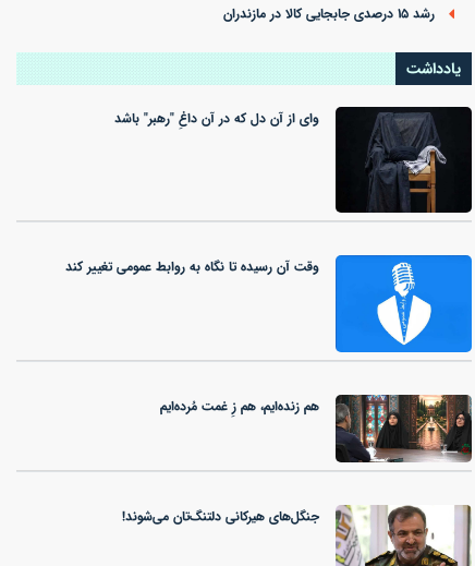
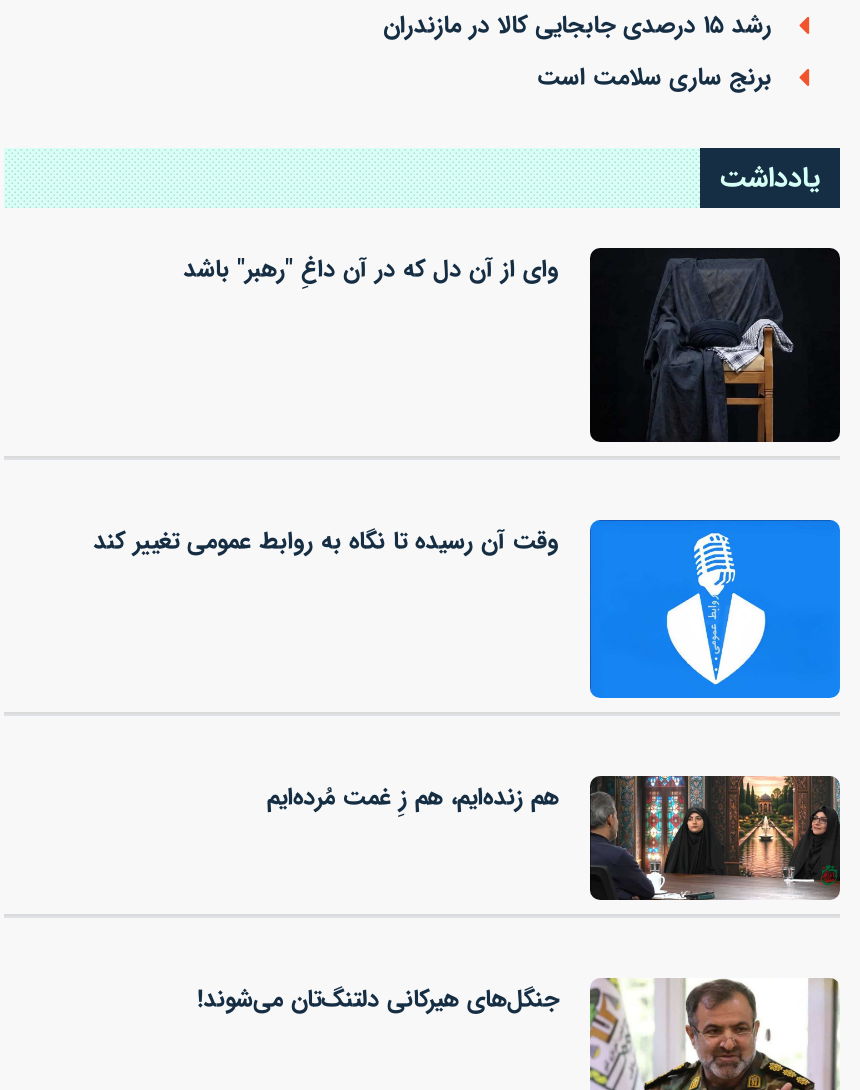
none -> [537,59,771,99] برنج ساری سلامت است

